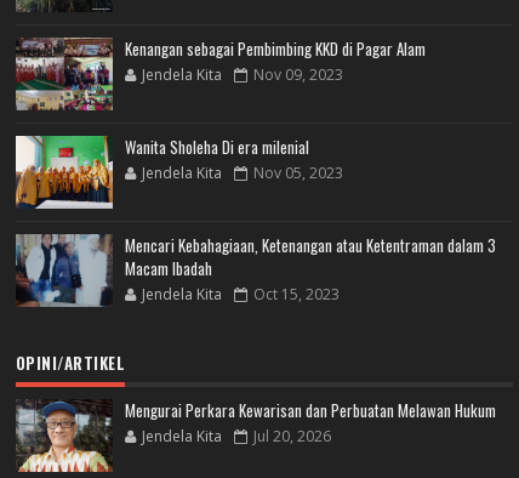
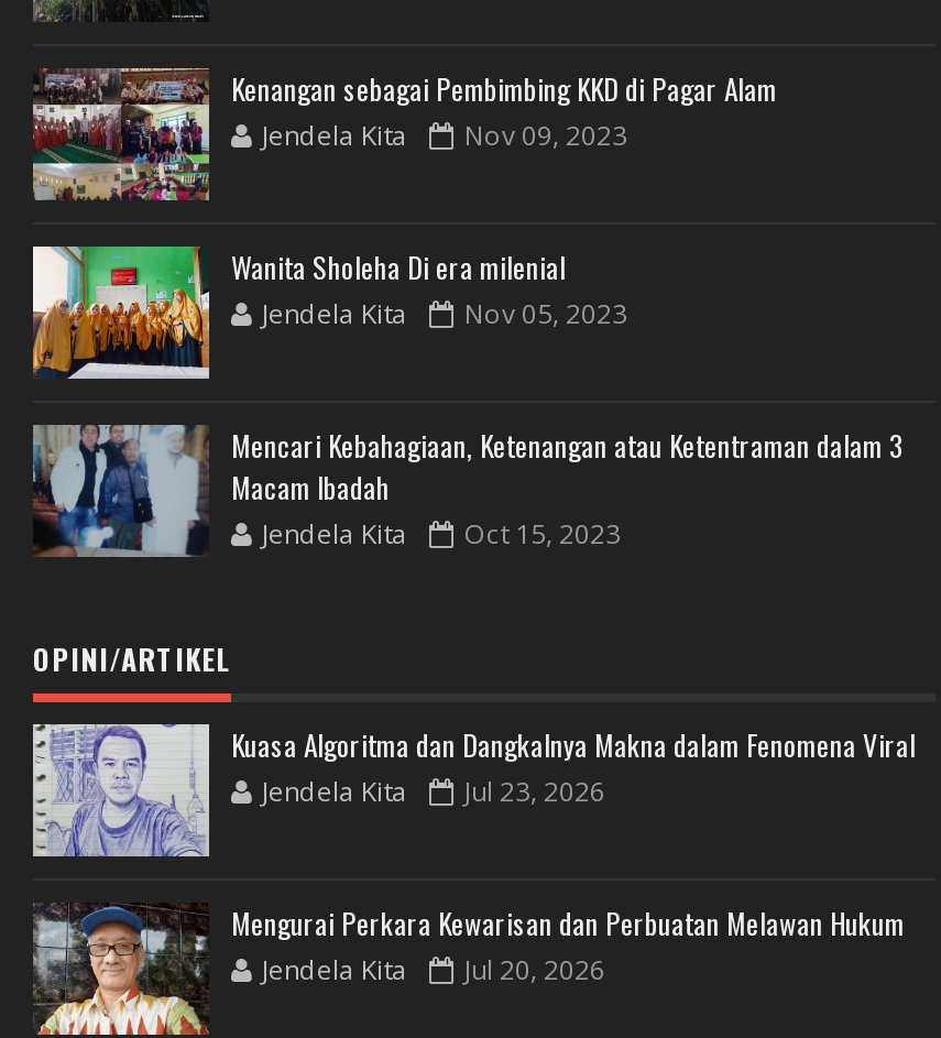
none -> [31,722,916,859] [image] | Kuasa Algoritma dan Dangkalnya Makna dalam Fenomena Viral | Jendela Kita | Jul 23, 2026

